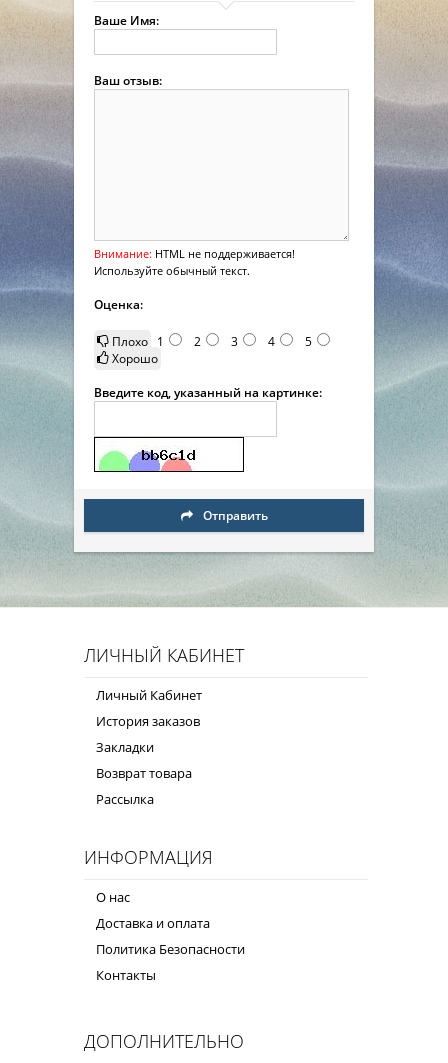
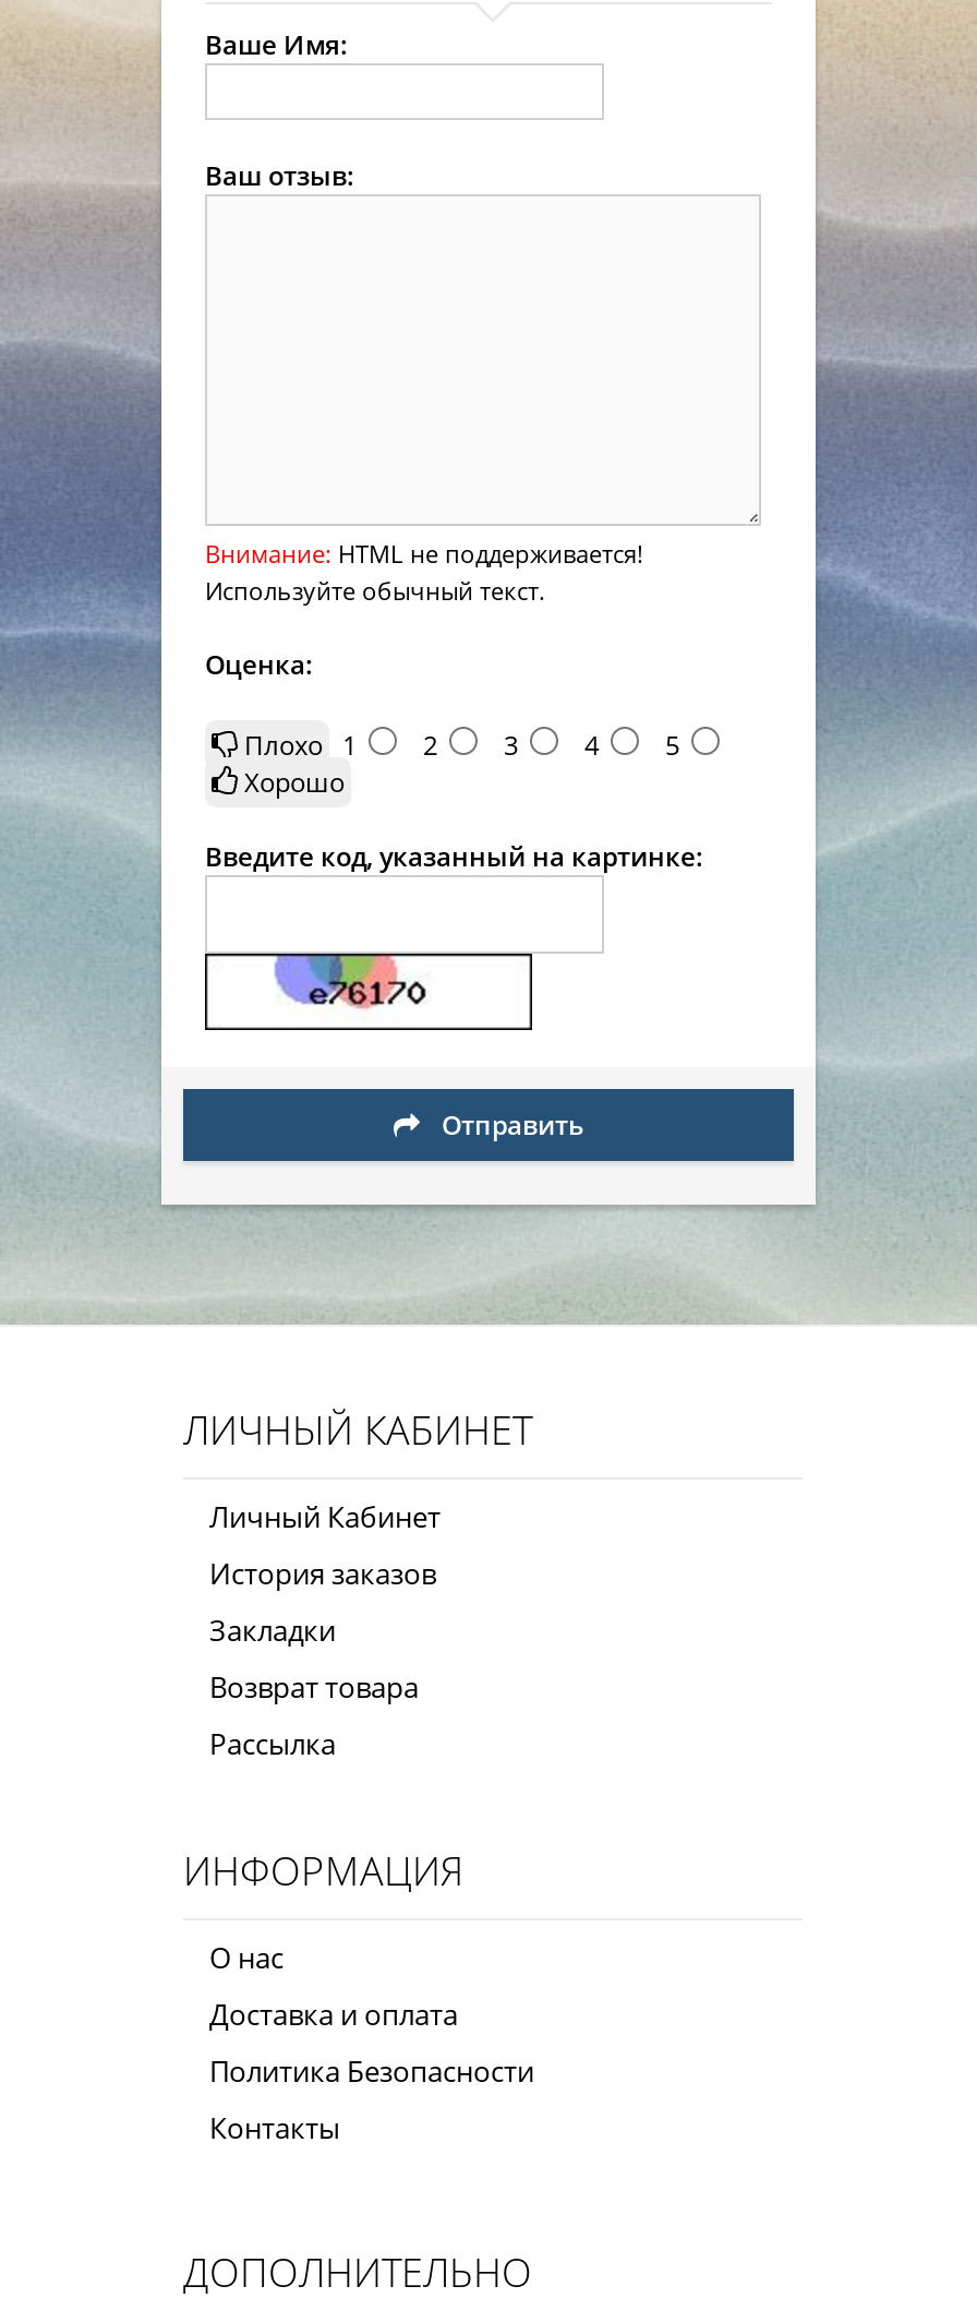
[98,437,195,472] [image] -> [216,954,425,1030] [image]

